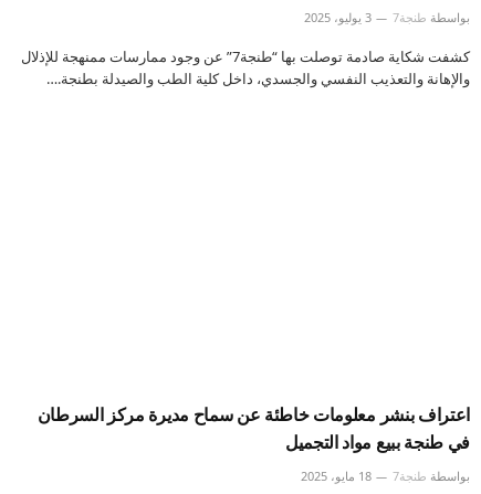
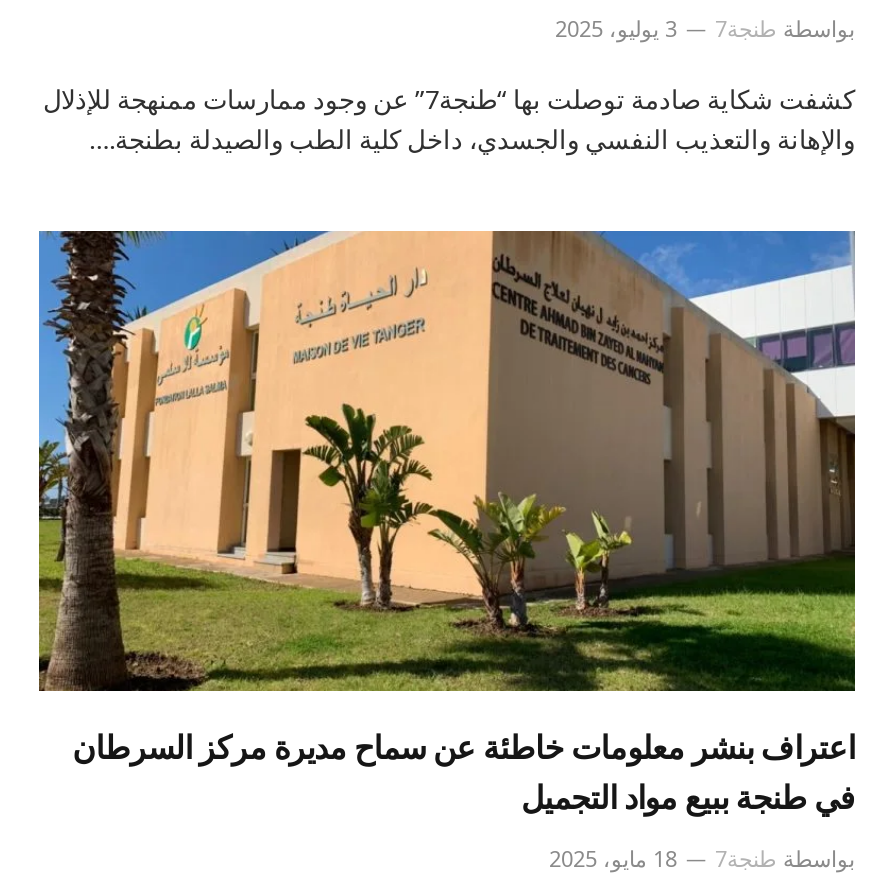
none -> [37,229,857,693] [image]

